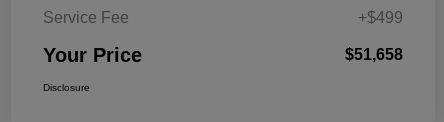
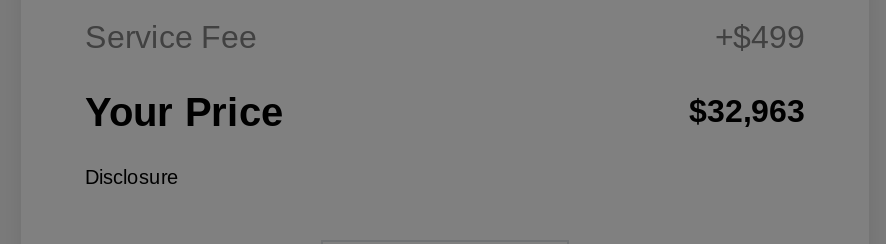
[345,46,403,63] $51,658 -> [689,94,805,128] $32,963

